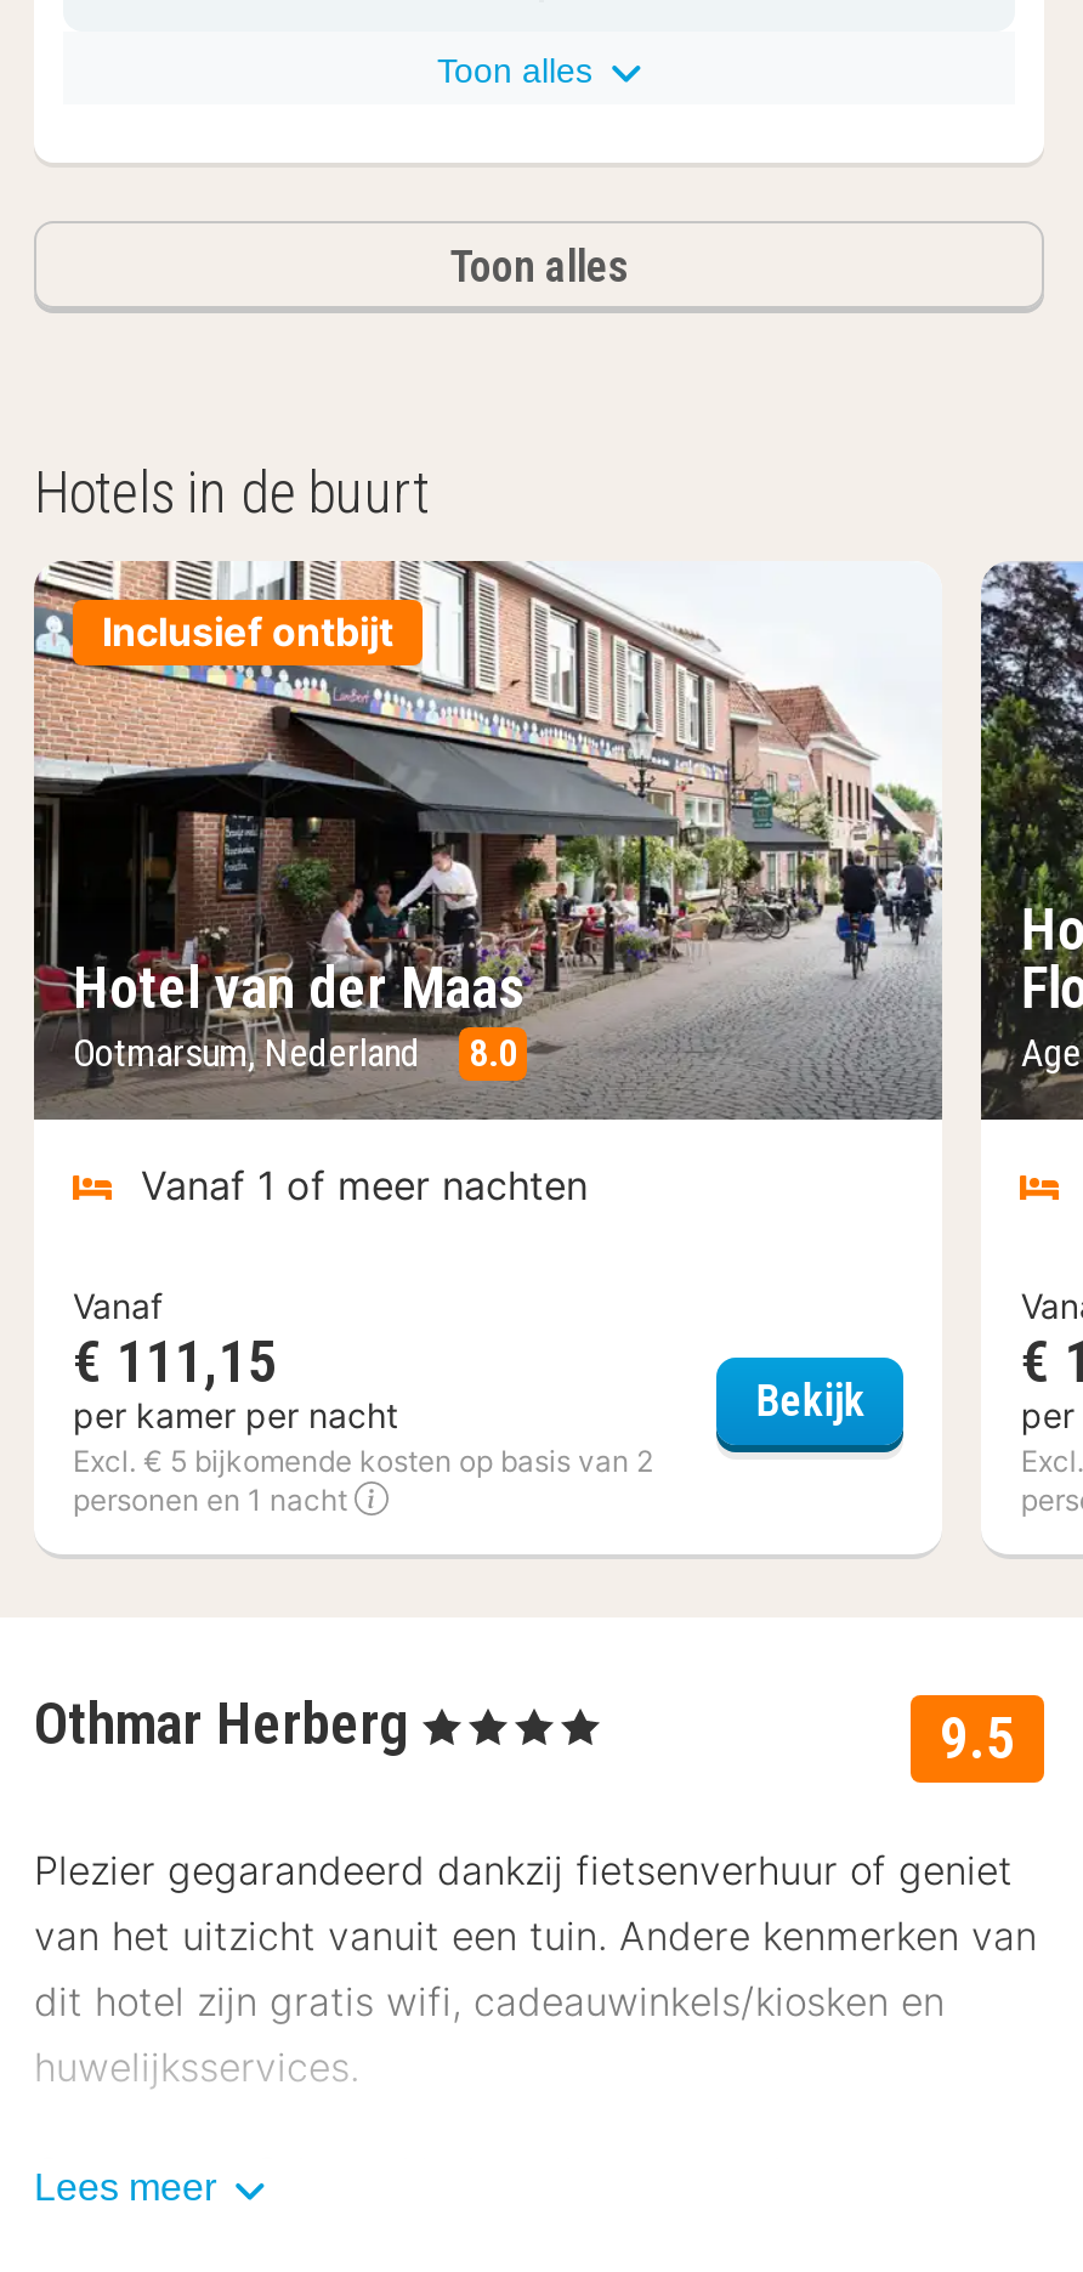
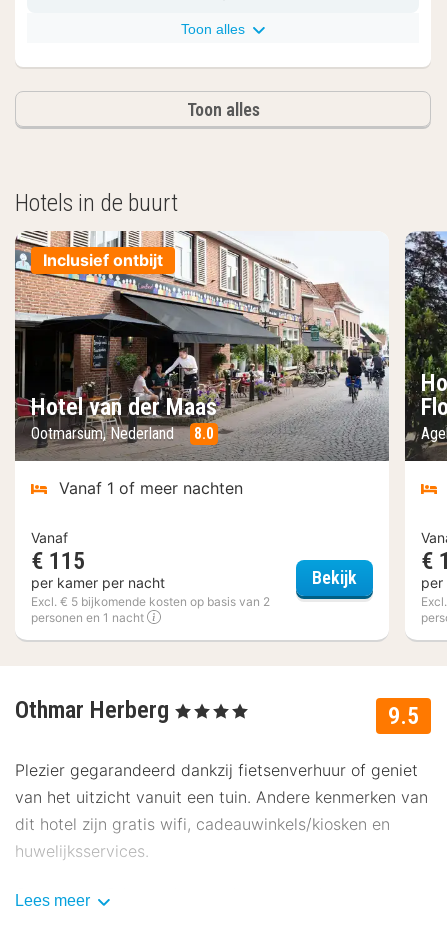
[73,1329,277,1397] € 111,15 -> [31,547,85,575] € 115

